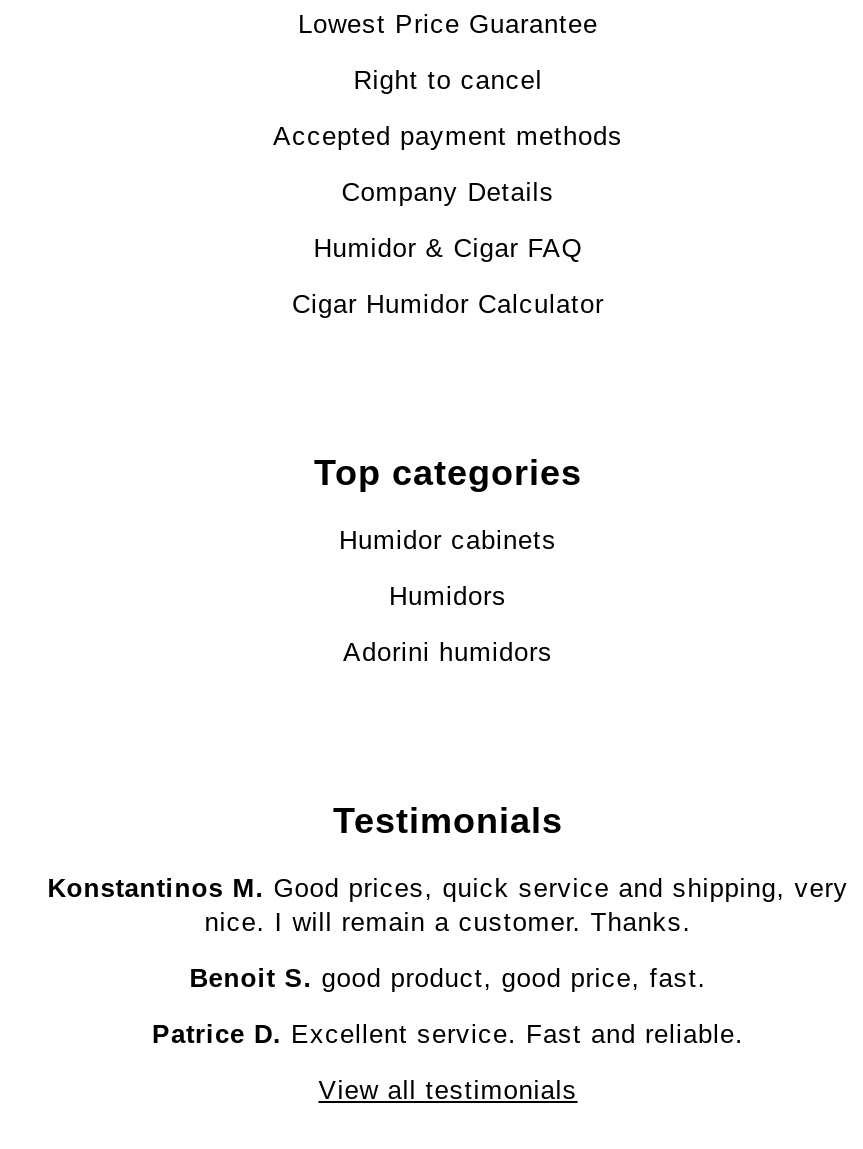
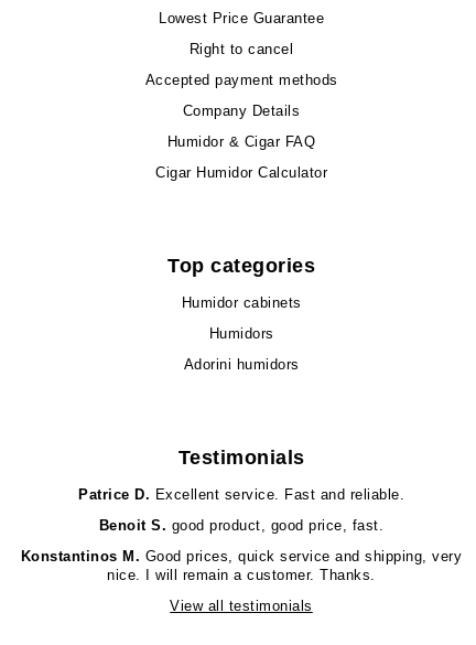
moved [48,873,848,937] -> [21,548,462,583]: Konstantinos M. Good prices, quick service and shipping, very | nice. I will remain a customer. Thanks.
moved [152,963,744,1049] -> [78,486,404,533]: Patrice D. Excellent service. Fast and reliable. | Benoit S. good product, good price, fast.

